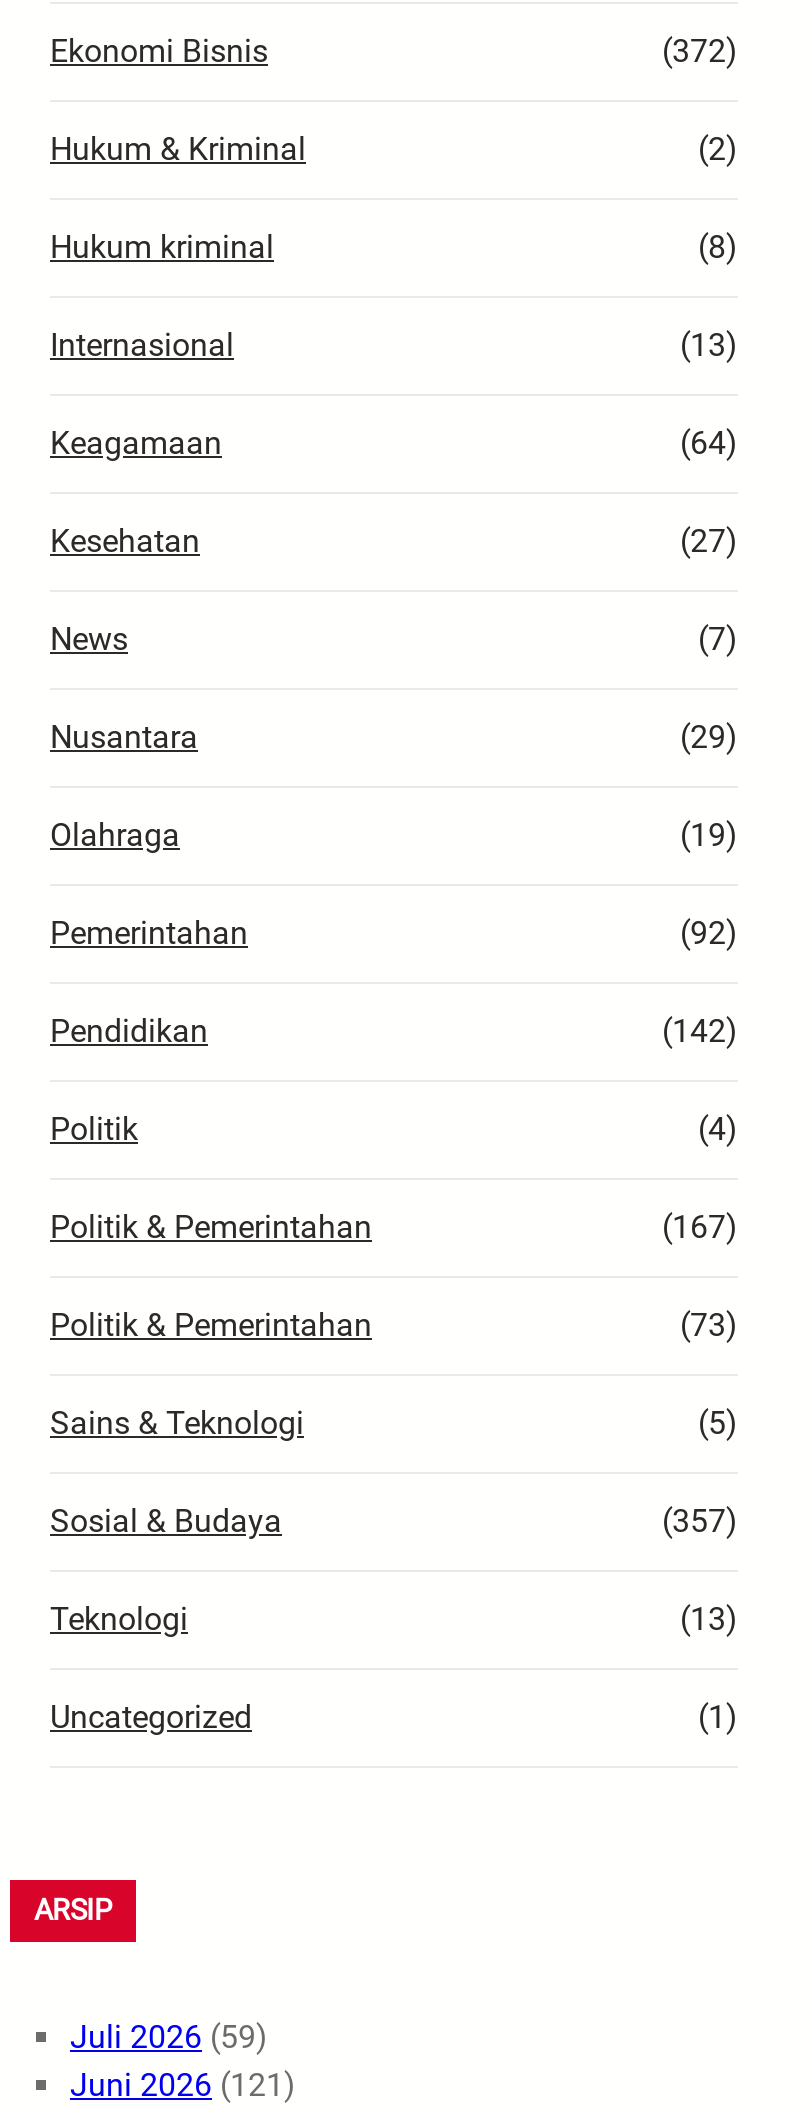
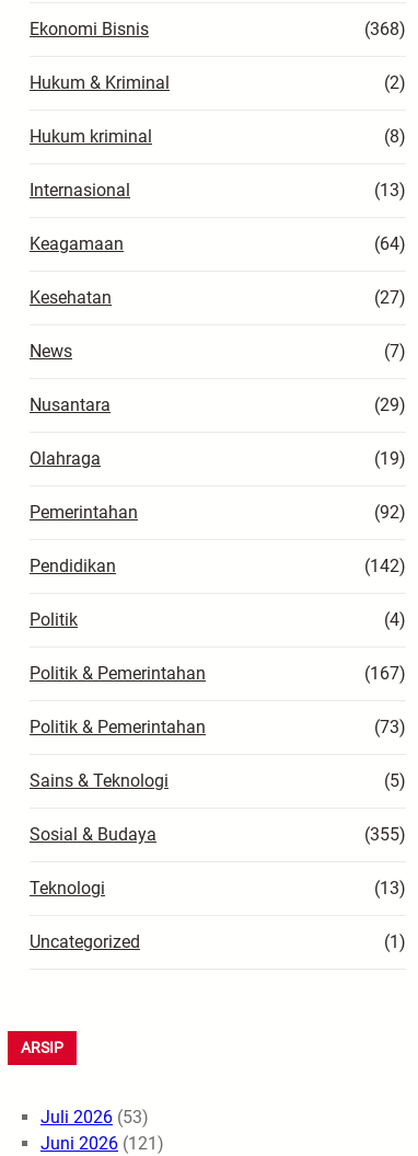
[662,31,738,69] (372) -> [364,18,406,39] (368)
[662,1501,738,1539] (357) -> [364,823,406,844] (355)
[70,2017,268,2055] Juli 2026 (59) -> [40,1106,149,1127] Juli 2026 (53)

